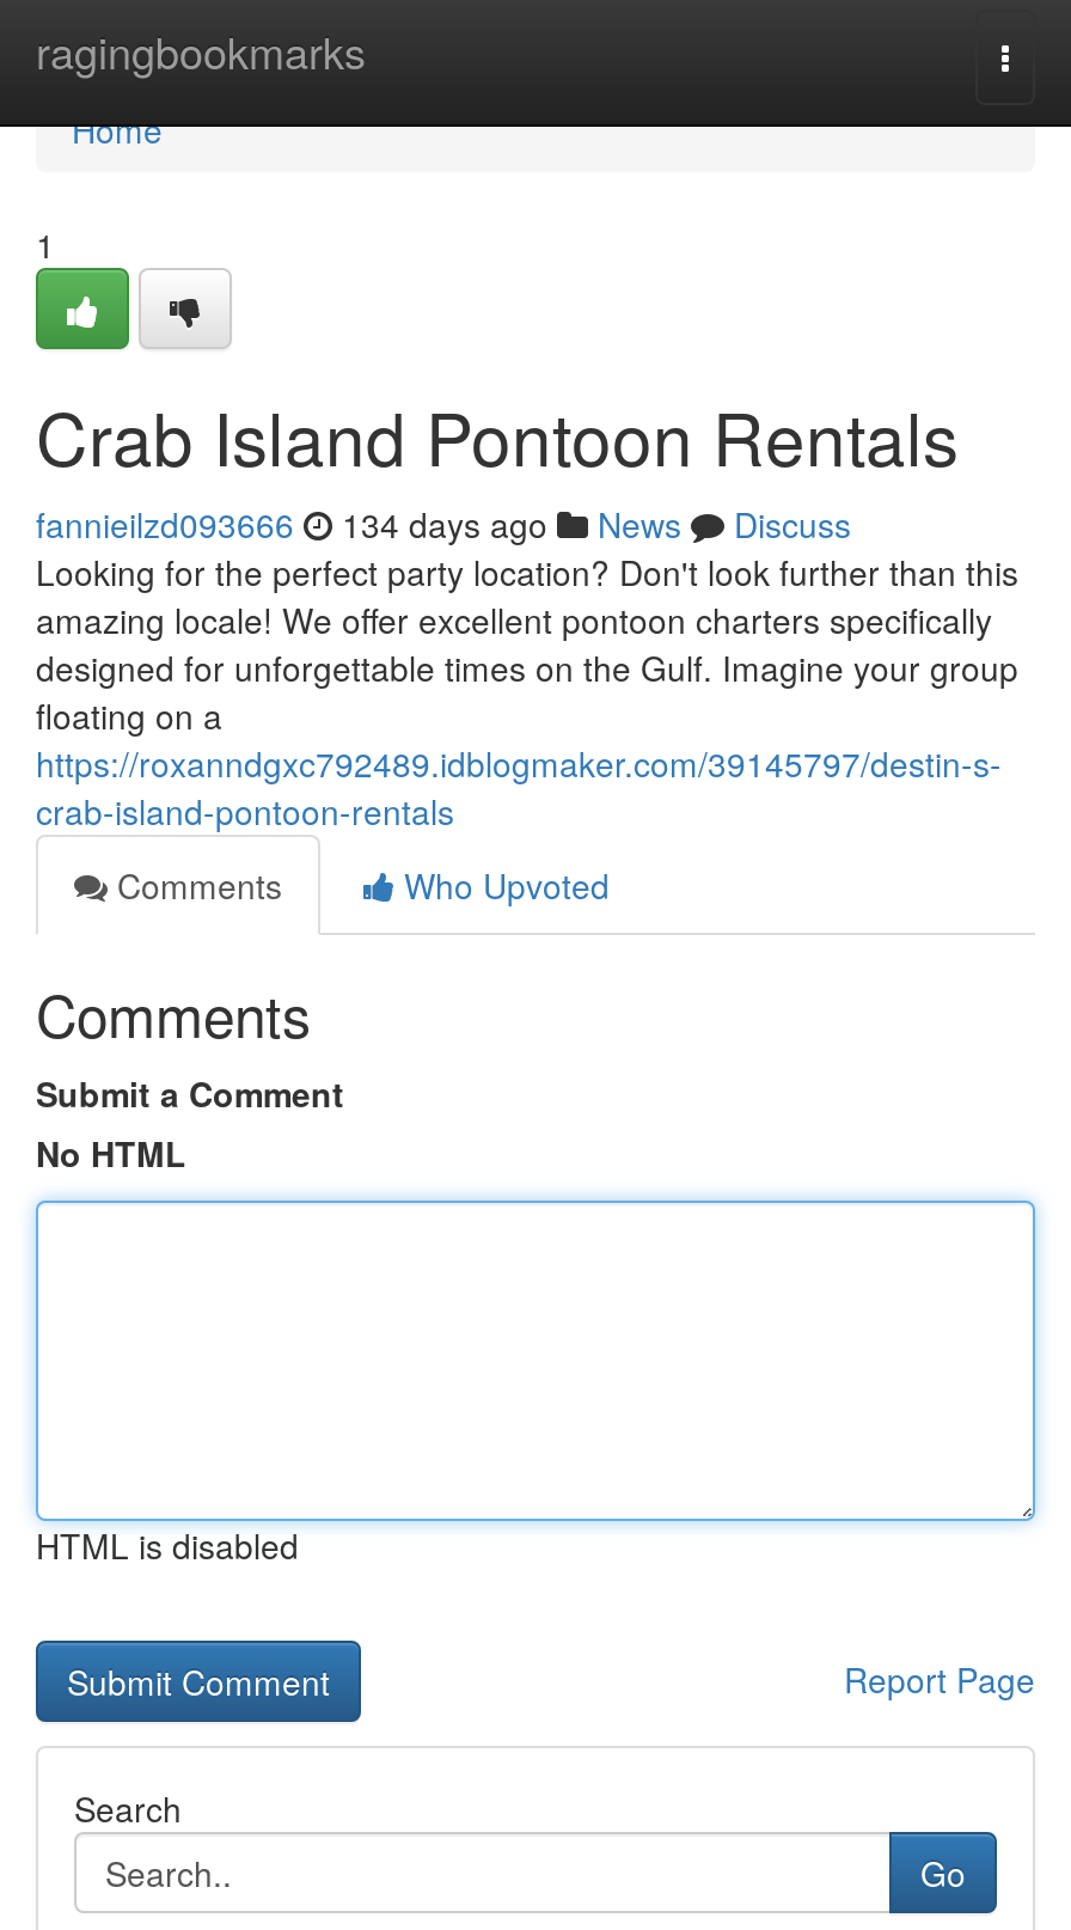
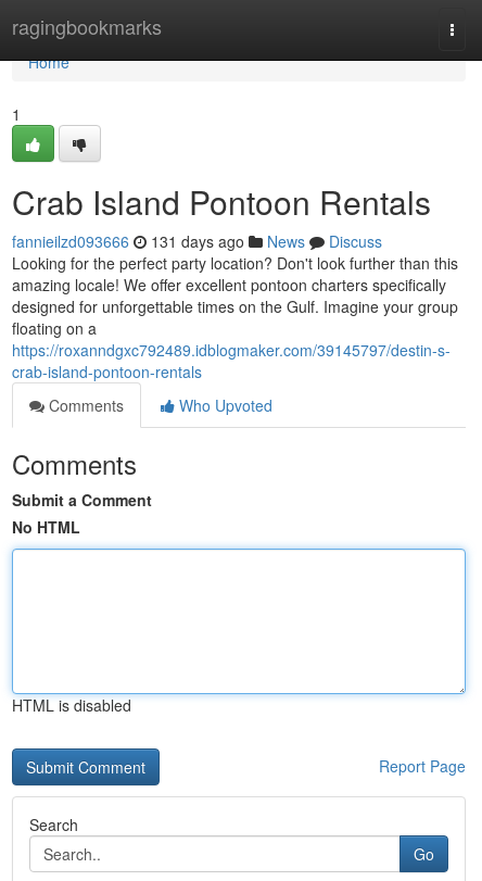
[36,500,851,548] fannieilzd093666 134 days ago News Discuss -> [12,230,382,252] fannieilzd093666 131 days ago News Discuss

